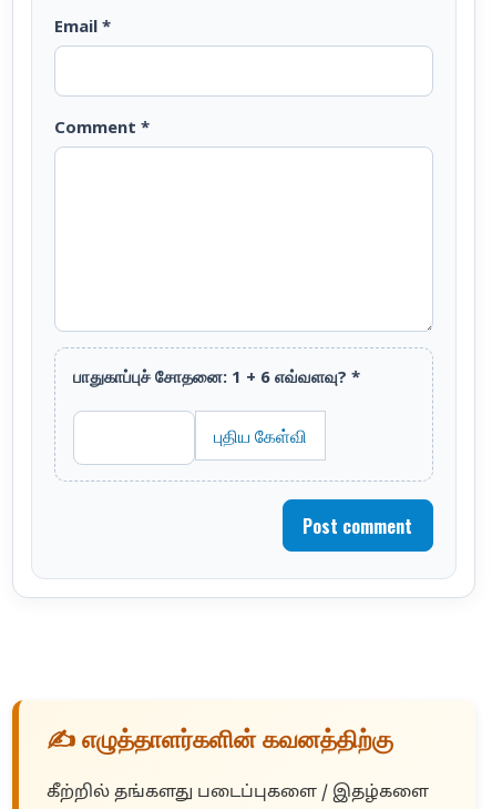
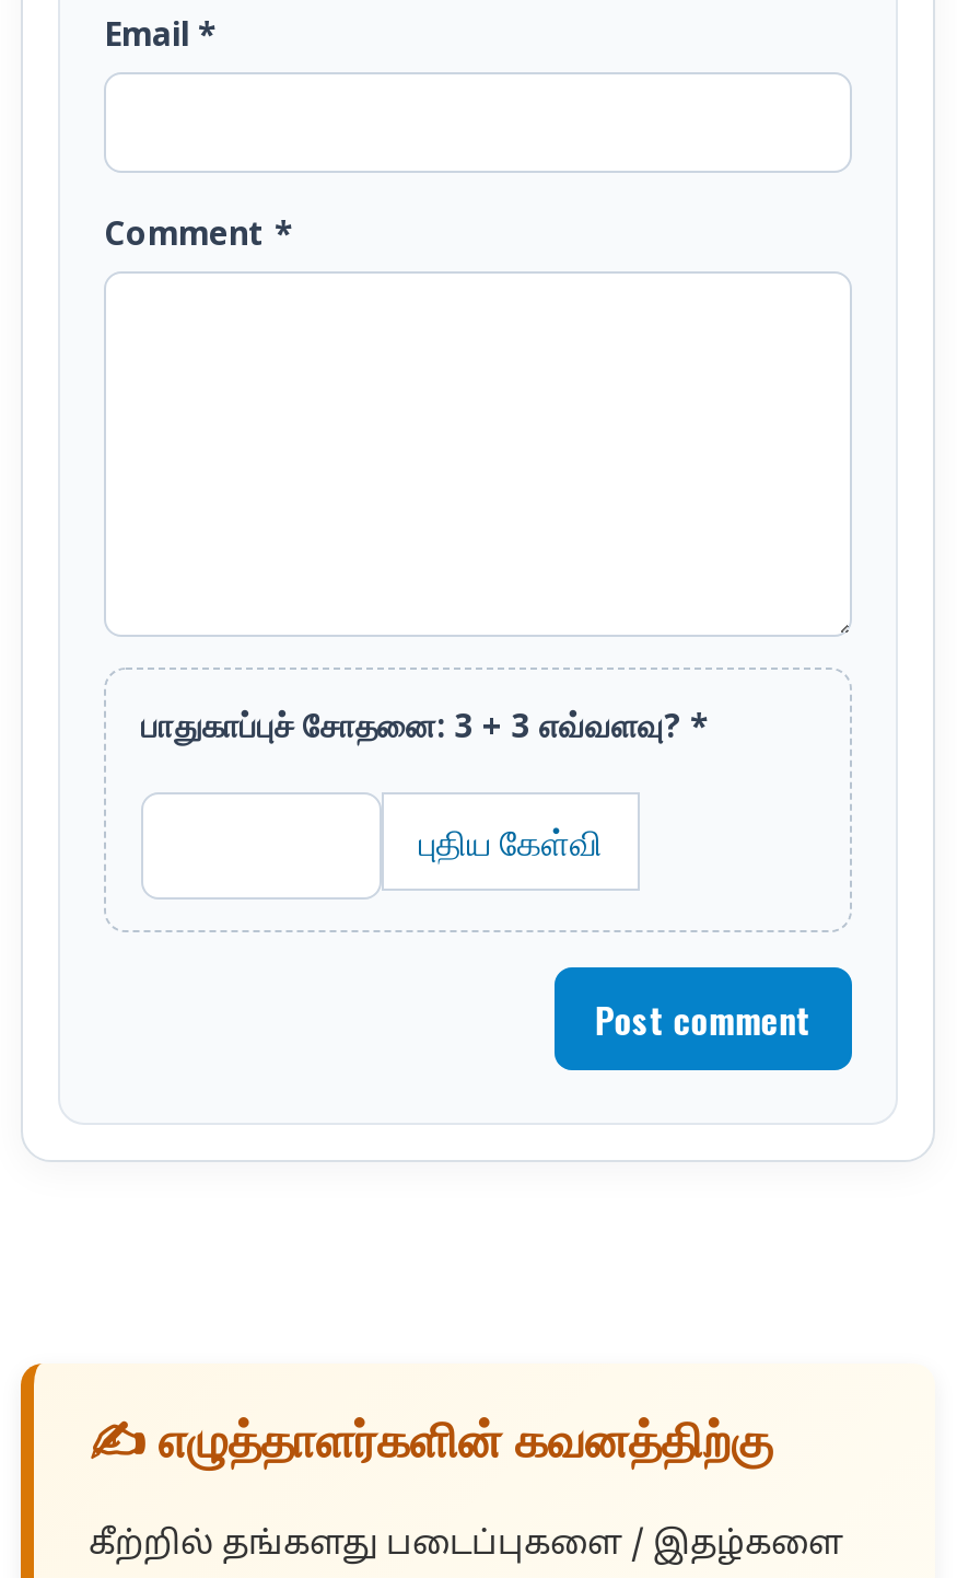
[73,366,360,388] பாதுகாப்புச் சோதனை: 1 + 6 எவ்வளவு? * -> [141,703,708,747] பாதுகாப்புச் சோதனை: 3 + 3 எவ்வளவு? *

